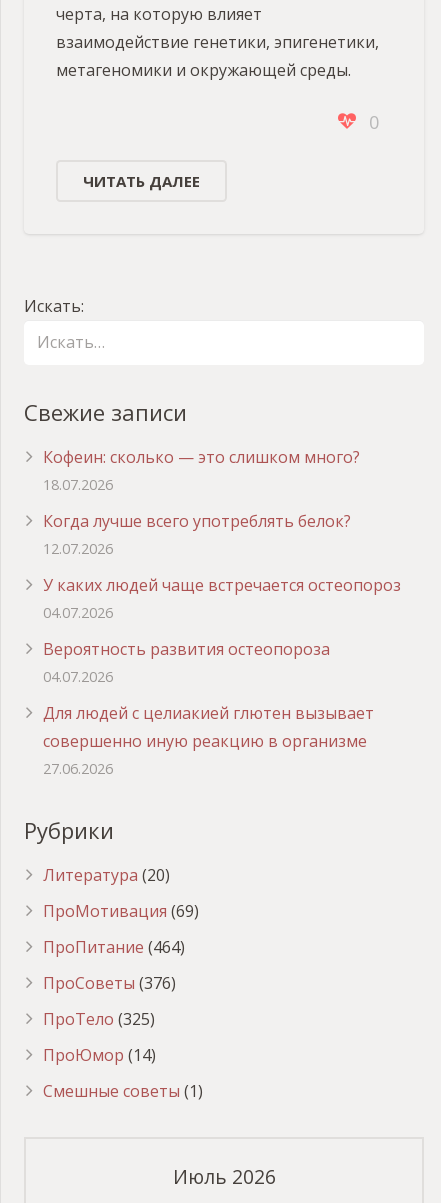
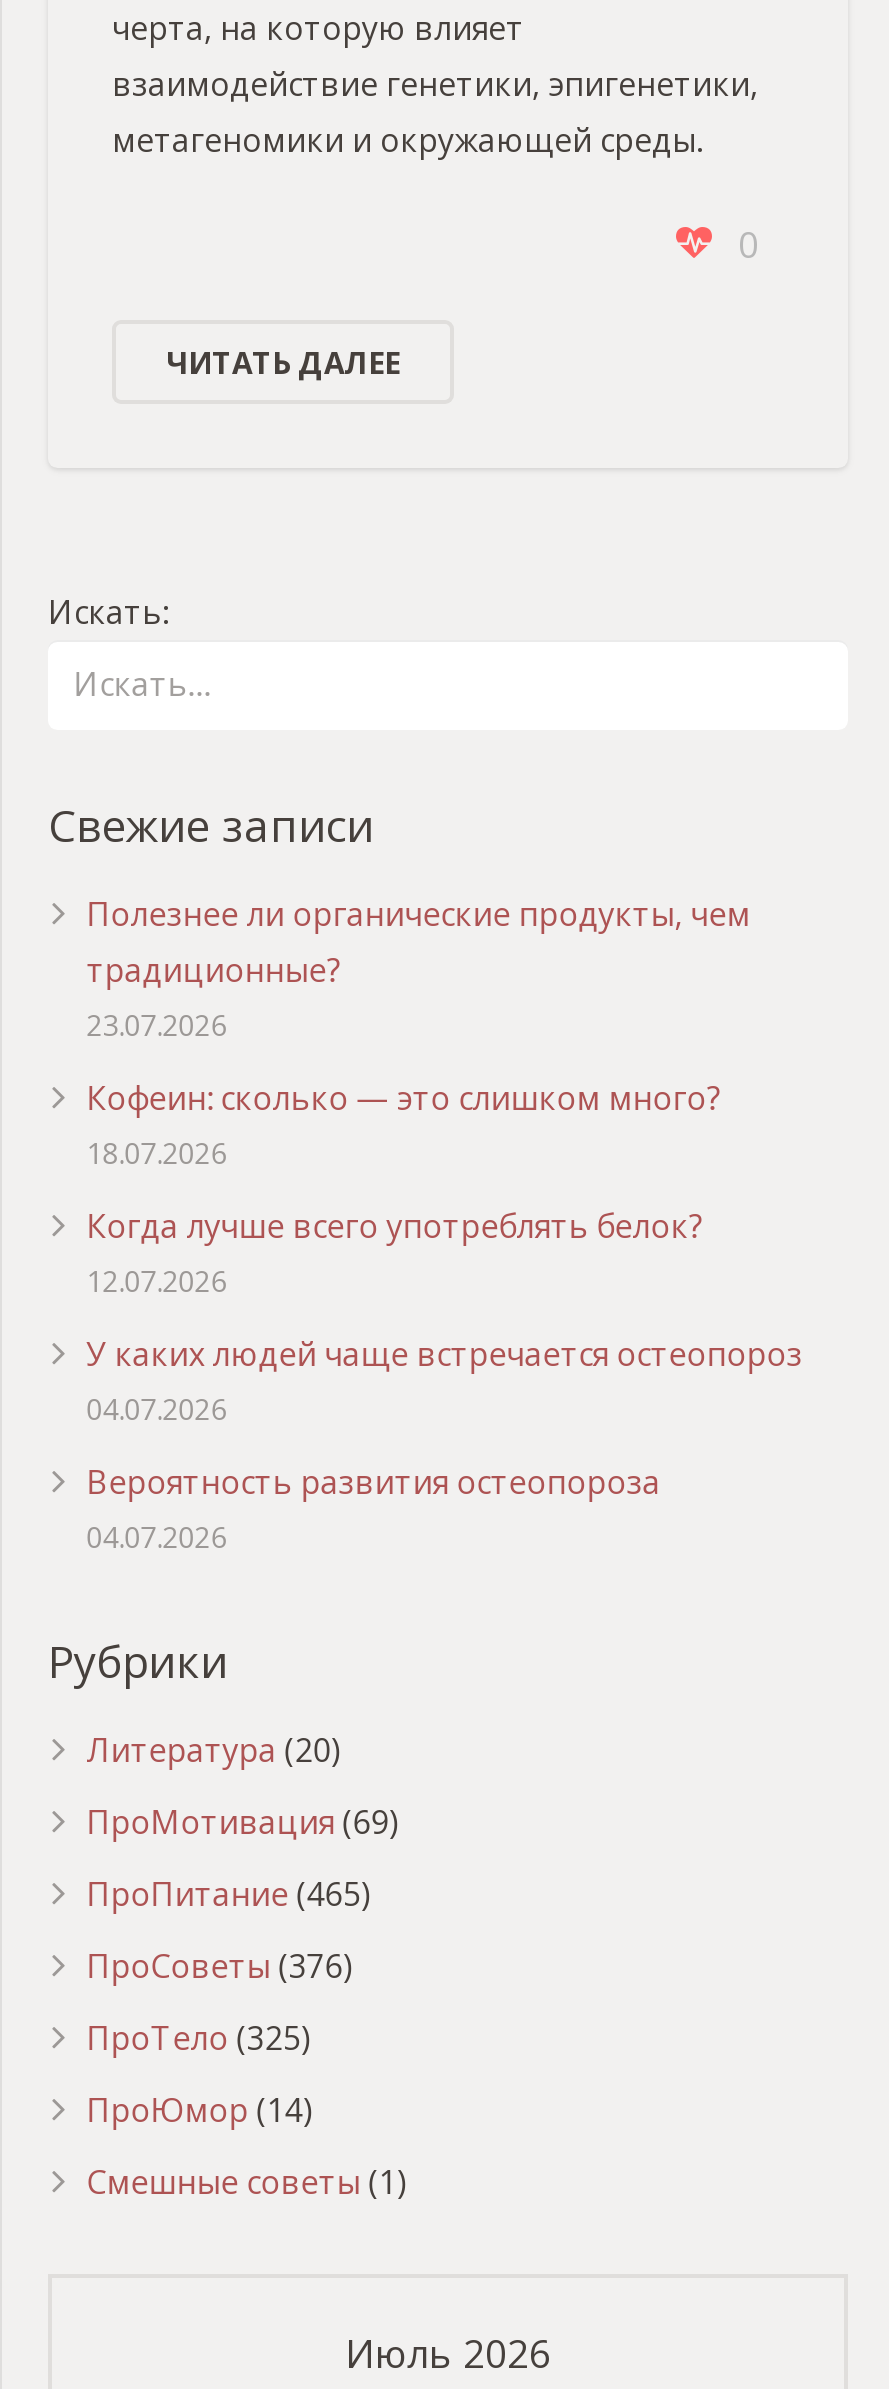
none -> [86,891,750,1043] Полезнее ли органические продукты, чем | традиционные? | 23.07.2026
moved [43,446,401,686] -> [86,1075,802,1555]: Кофеин: сколько — это слишком много? | 18.07.2026 | Когда лучше всего употреблять белок? | 12.07.2026 | У каких людей чаще встречается остеопороз | 04.07.2026 | Вероятность развития остеопороза | 04.07.2026
[43,702,374,778] Для людей с целиакией глютен вызывает | совершенно иную реакцию в организме | 27.06.2026 -> none
[43,936,185,958] ПроПитание (464) -> [86,1871,370,1915] ПроПитание (465)

